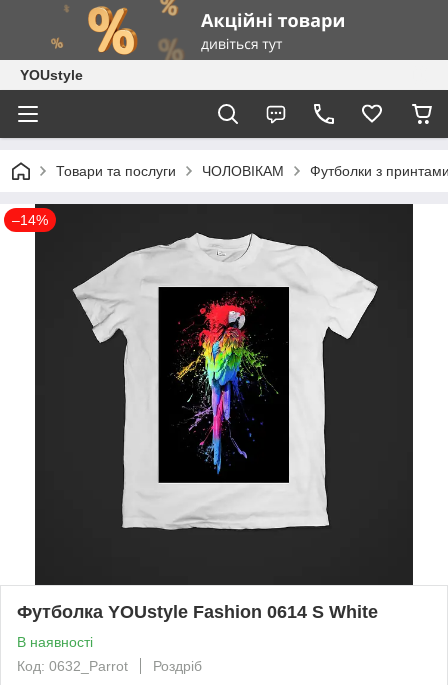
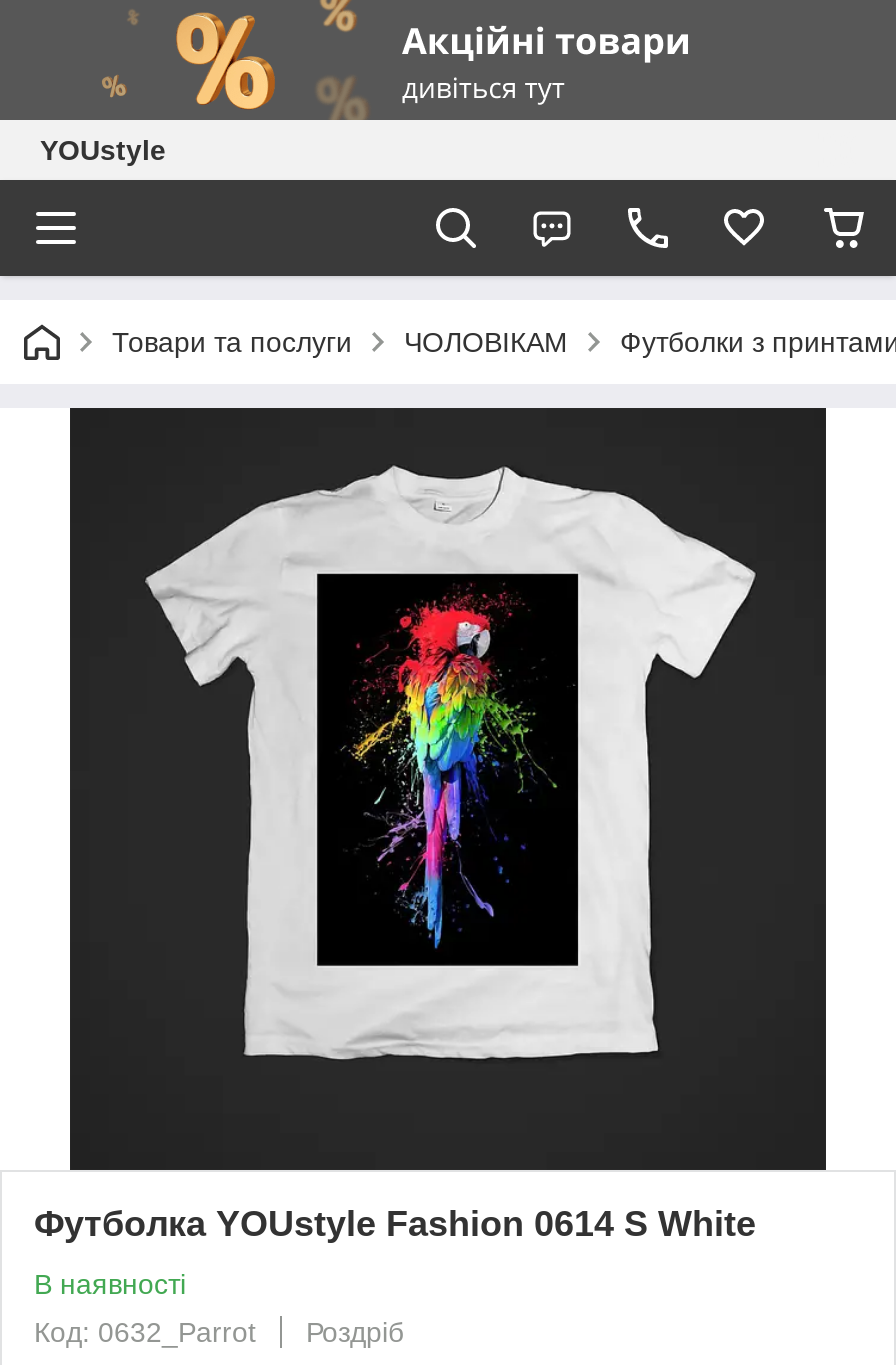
[12,212,48,228] –14% -> none

